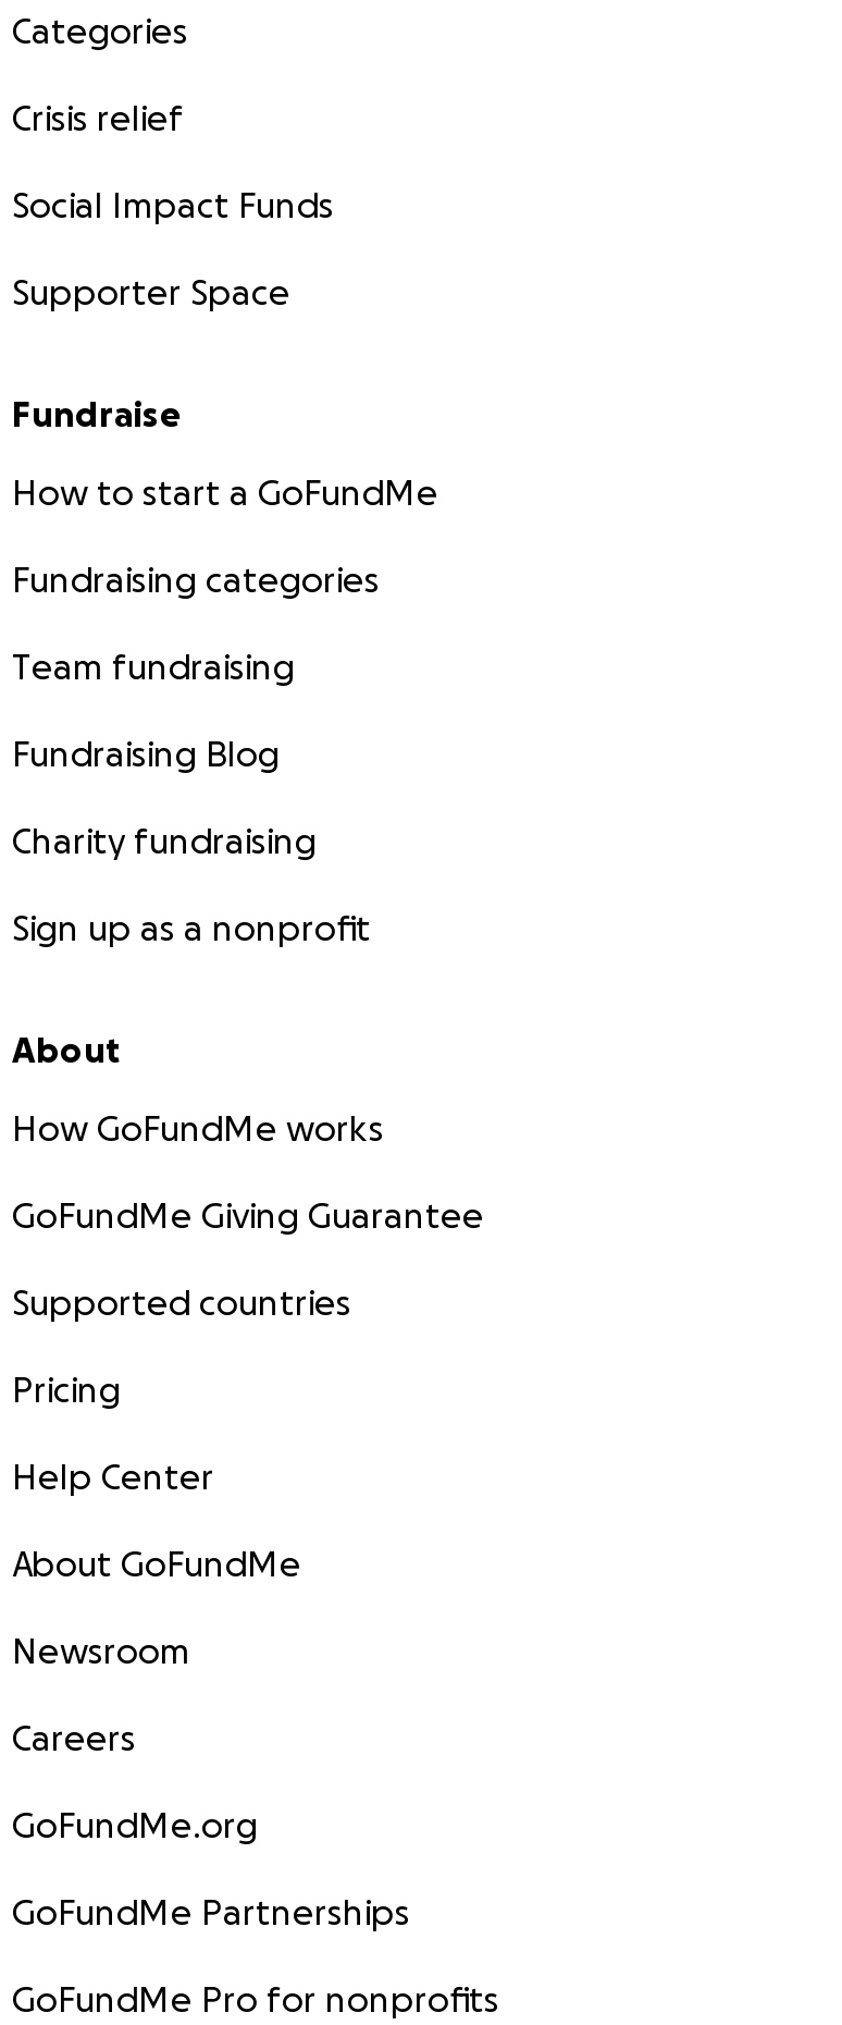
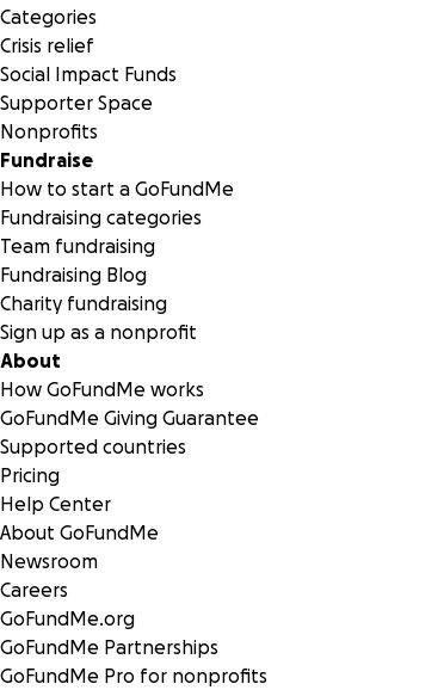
none -> [0,121,98,142] Nonprofits

